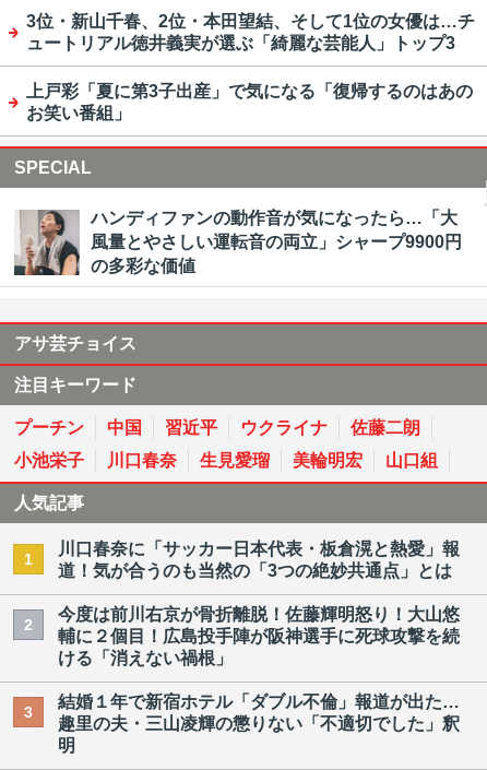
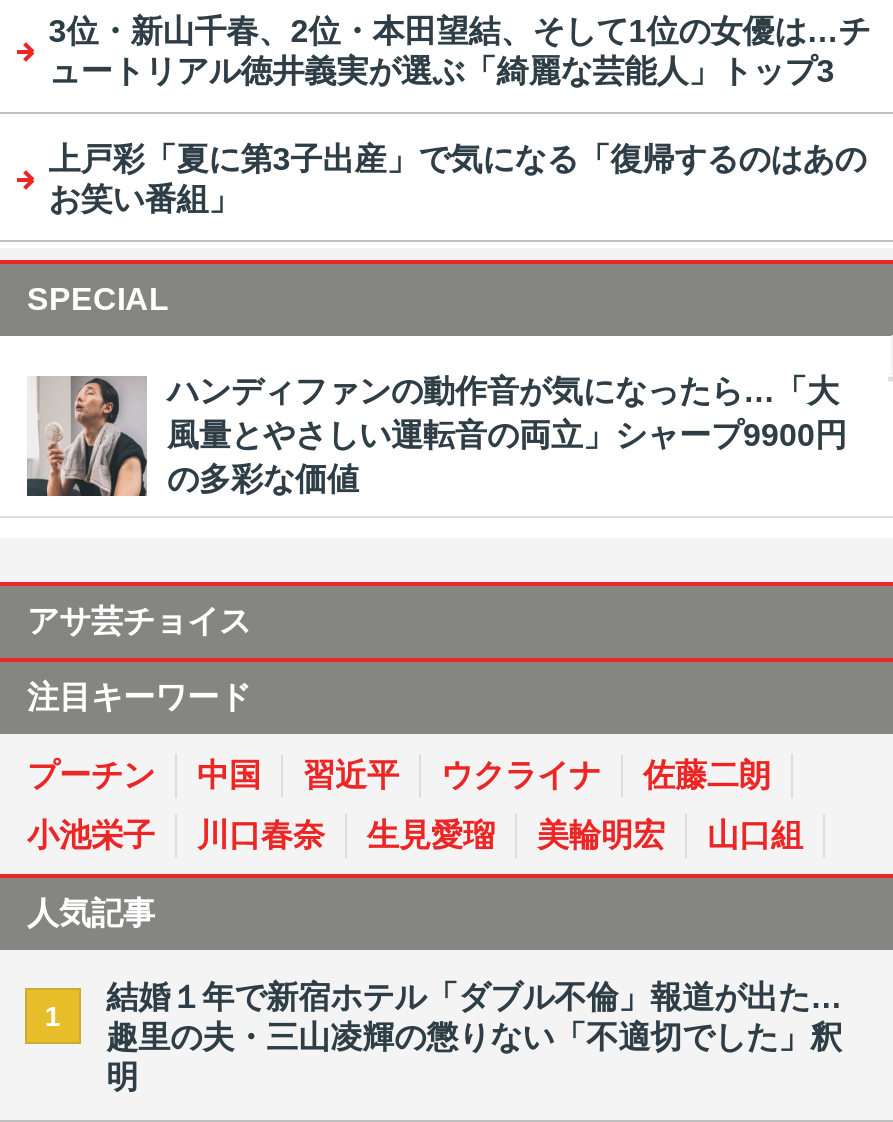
[24,540,459,633] 川口春奈に「サッカー日本代表・板倉滉と熱愛」報 | 道！気が合うのも当然の「3つの絶妙共通点」とは | 2 -> none
[24,605,459,720] 今度は前川右京が骨折離脱！佐藤輝明怒り！大山悠 | 輔に２個目！広島投手陣が阪神選手に死球攻撃を続 | ける「消えない禍根」 | 3 -> none

